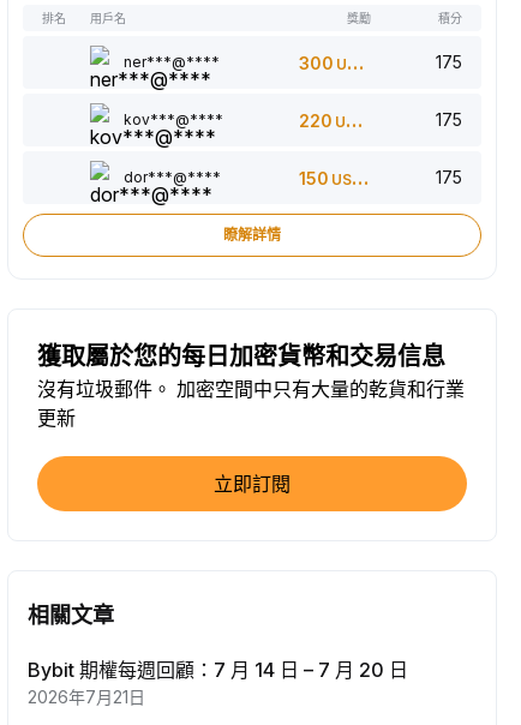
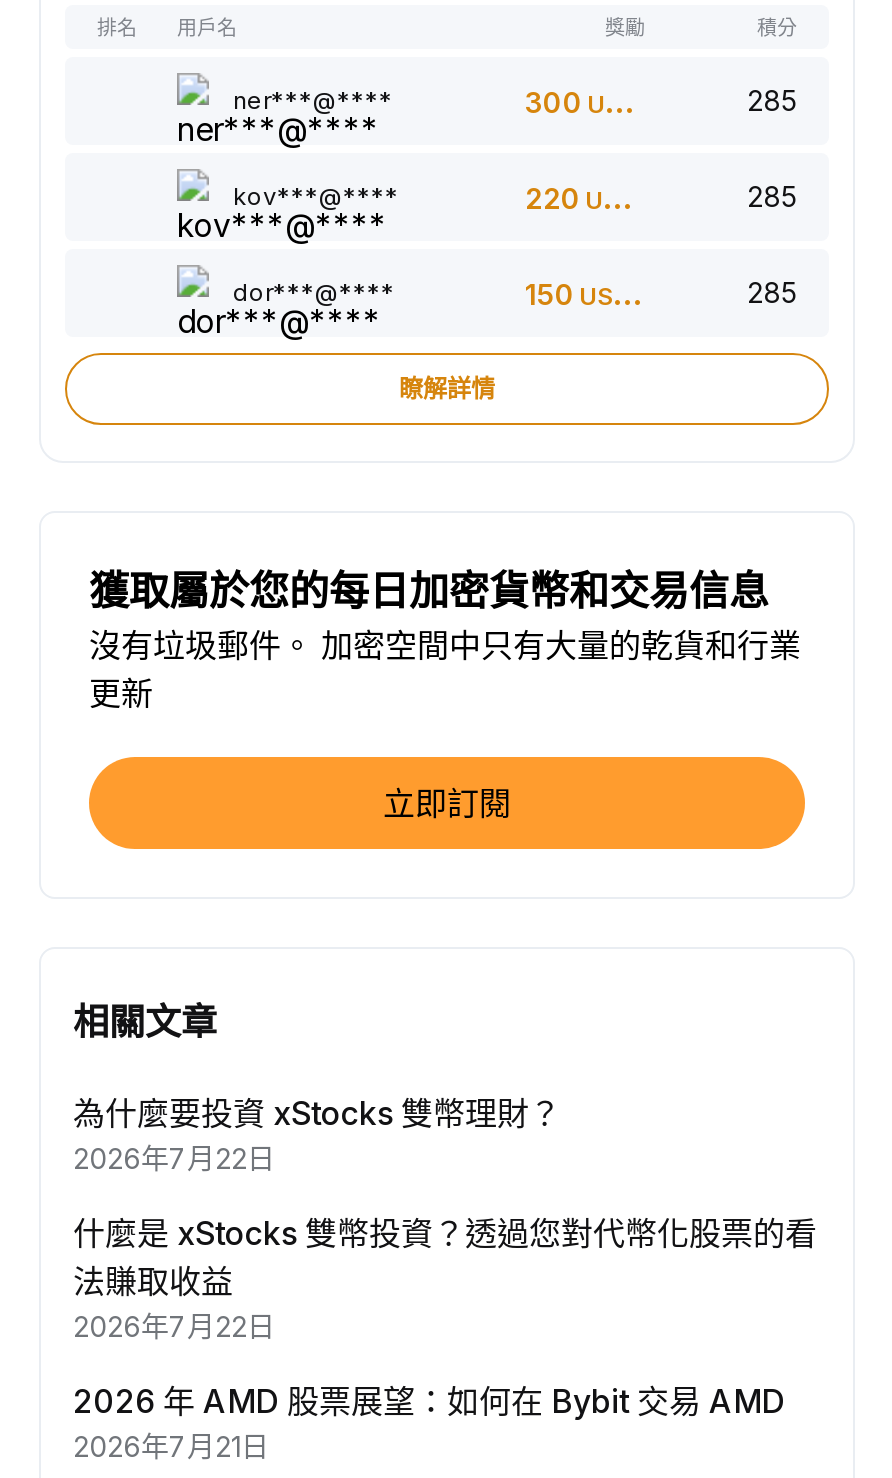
[436,52,462,72] 175 -> [747,84,797,118] 285
[436,110,462,130] 175 -> [747,180,797,214] 285
[436,167,462,188] 175 -> [747,276,797,310] 285
[28,658,408,682] Bybit 期權每週回顧：7 月 14 日 – 7 月 20 日 -> [73,1094,817,1422] 為什麼要投資 xStocks 雙幣理財？ | 2026年7月22日 | 什麼是 xStocks 雙幣投資？透過您對代幣化股票的看 | 法賺取收益 | 2026年7月22日 | 2026 年 AMD 股票展望：如何在 Bybit 交易 AMD

